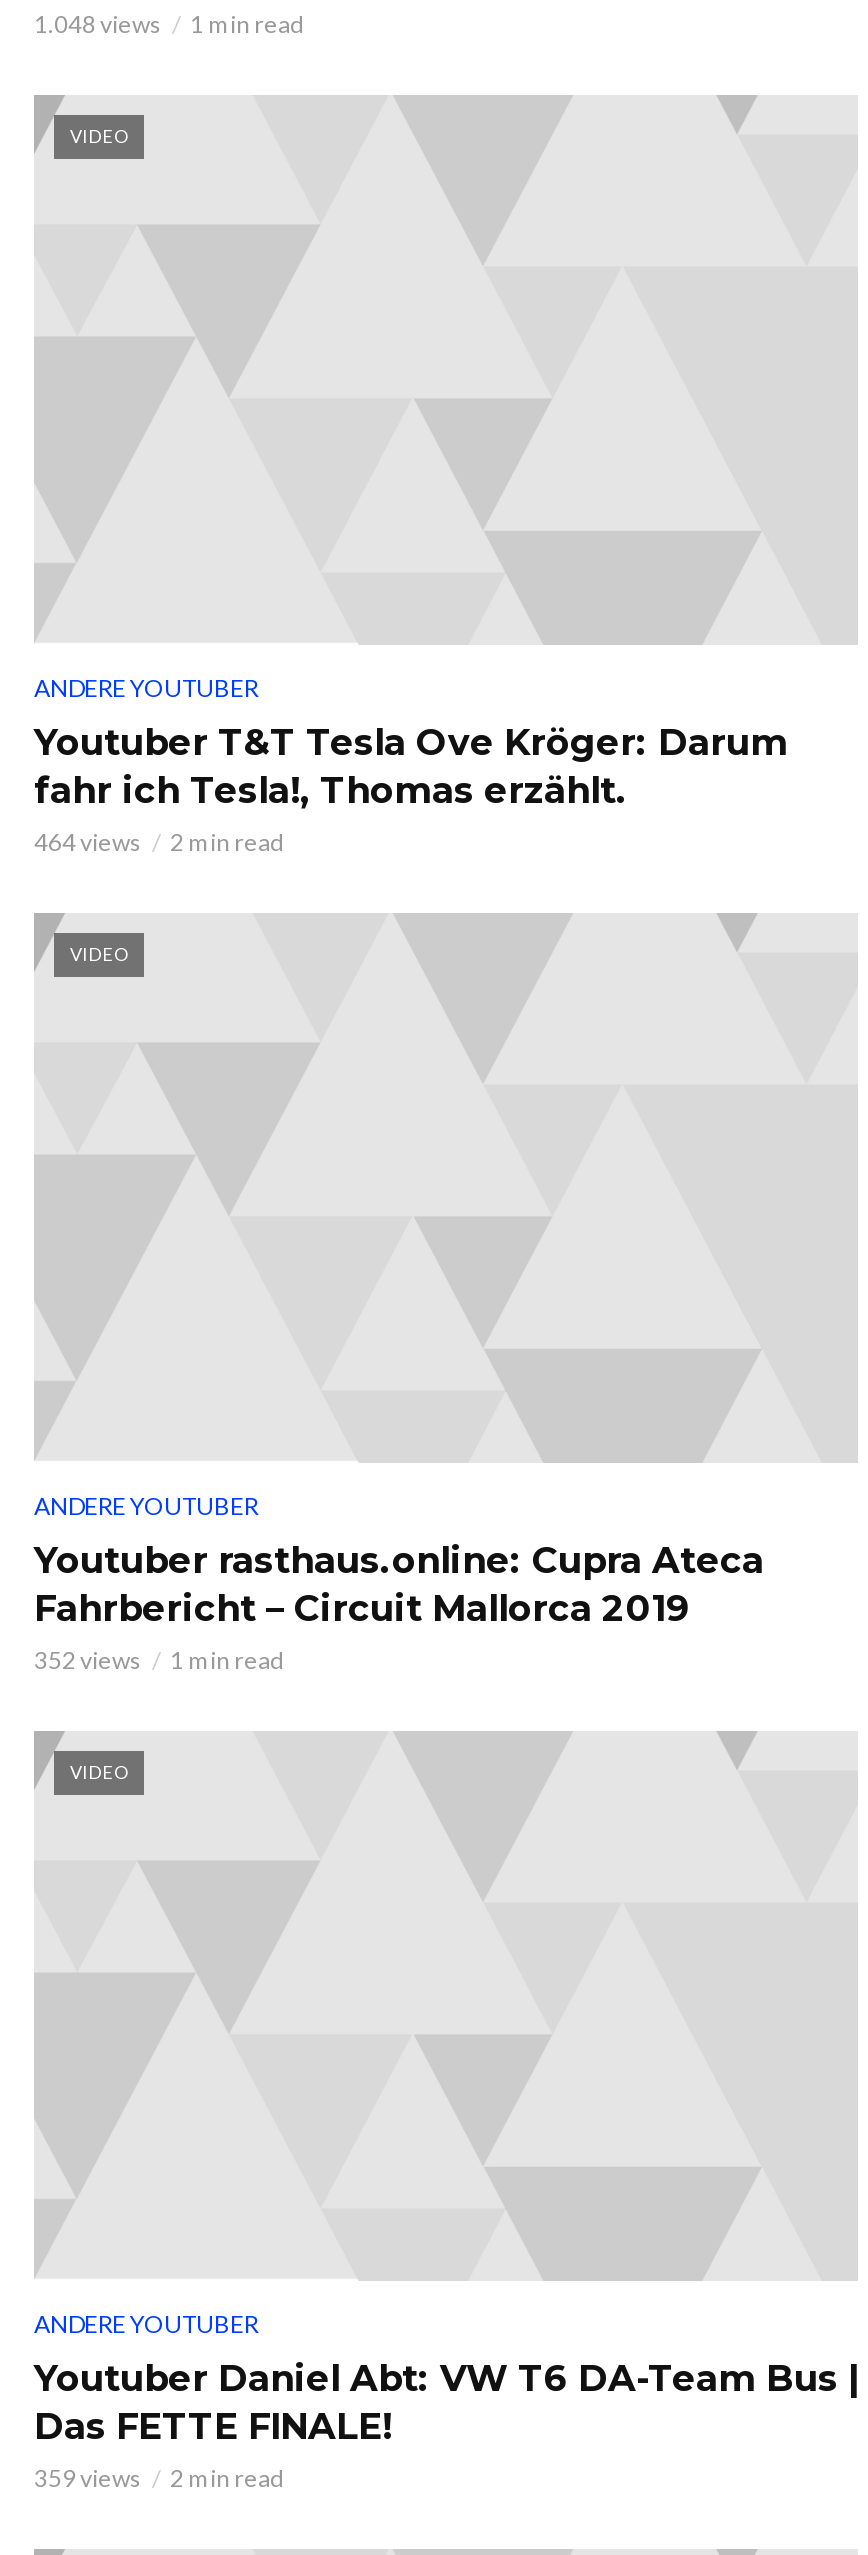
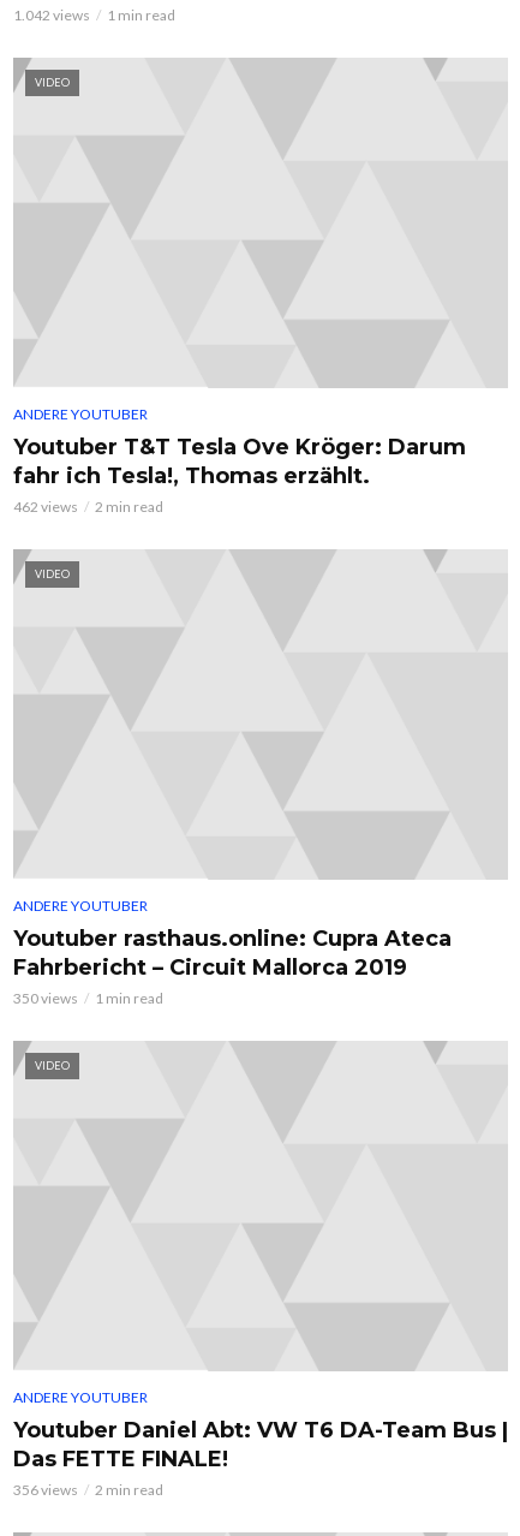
[34,9,304,39] 1.048 views 1 min read -> [13,6,175,24] 1.042 views 1 min read
[34,827,284,857] 464 views 2 min read -> [13,498,163,516] 462 views 2 min read
[34,1646,284,1676] 352 views 1 min read -> [13,990,163,1008] 350 views 1 min read
[34,2464,284,2494] 359 views 2 min read -> [13,1481,163,1499] 356 views 2 min read

